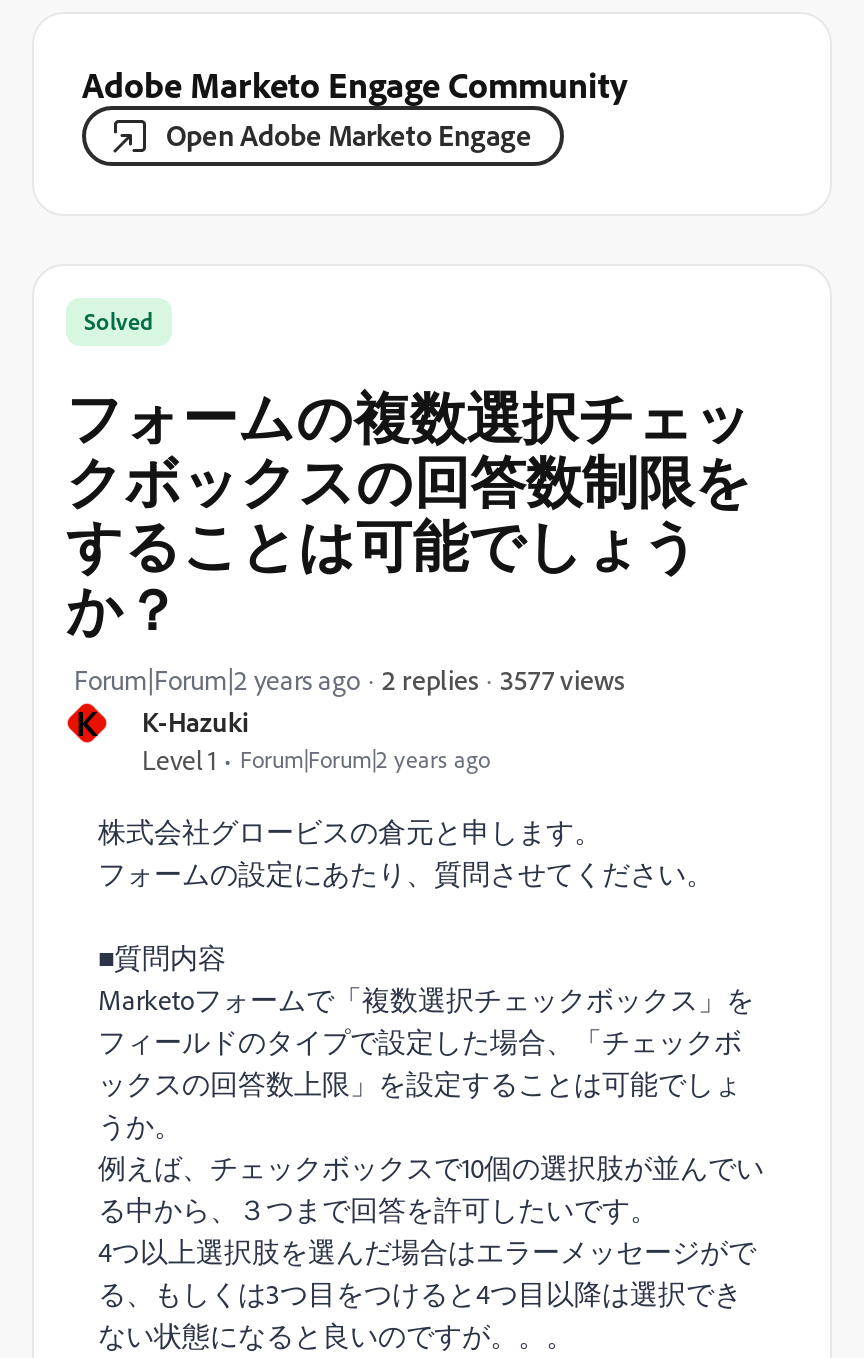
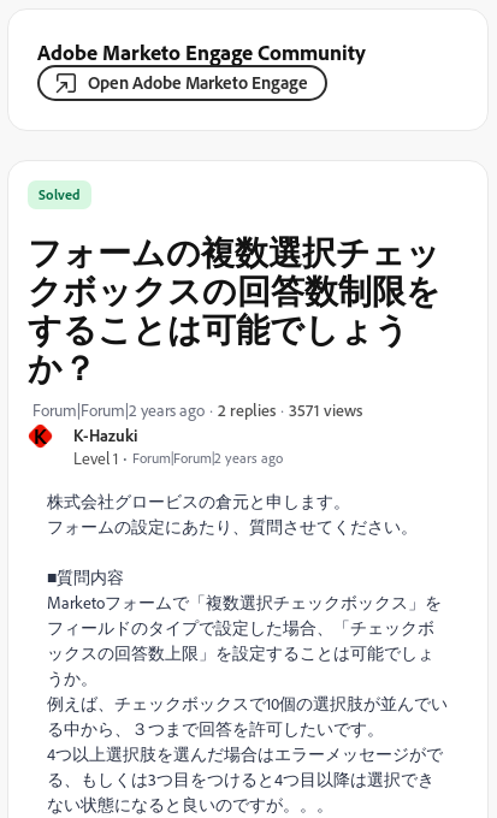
[500,661,624,695] 3577 views -> [289,399,362,419] 3571 views

